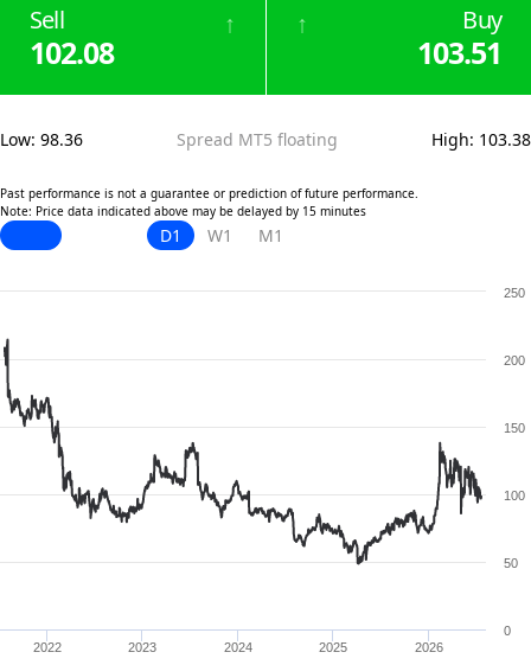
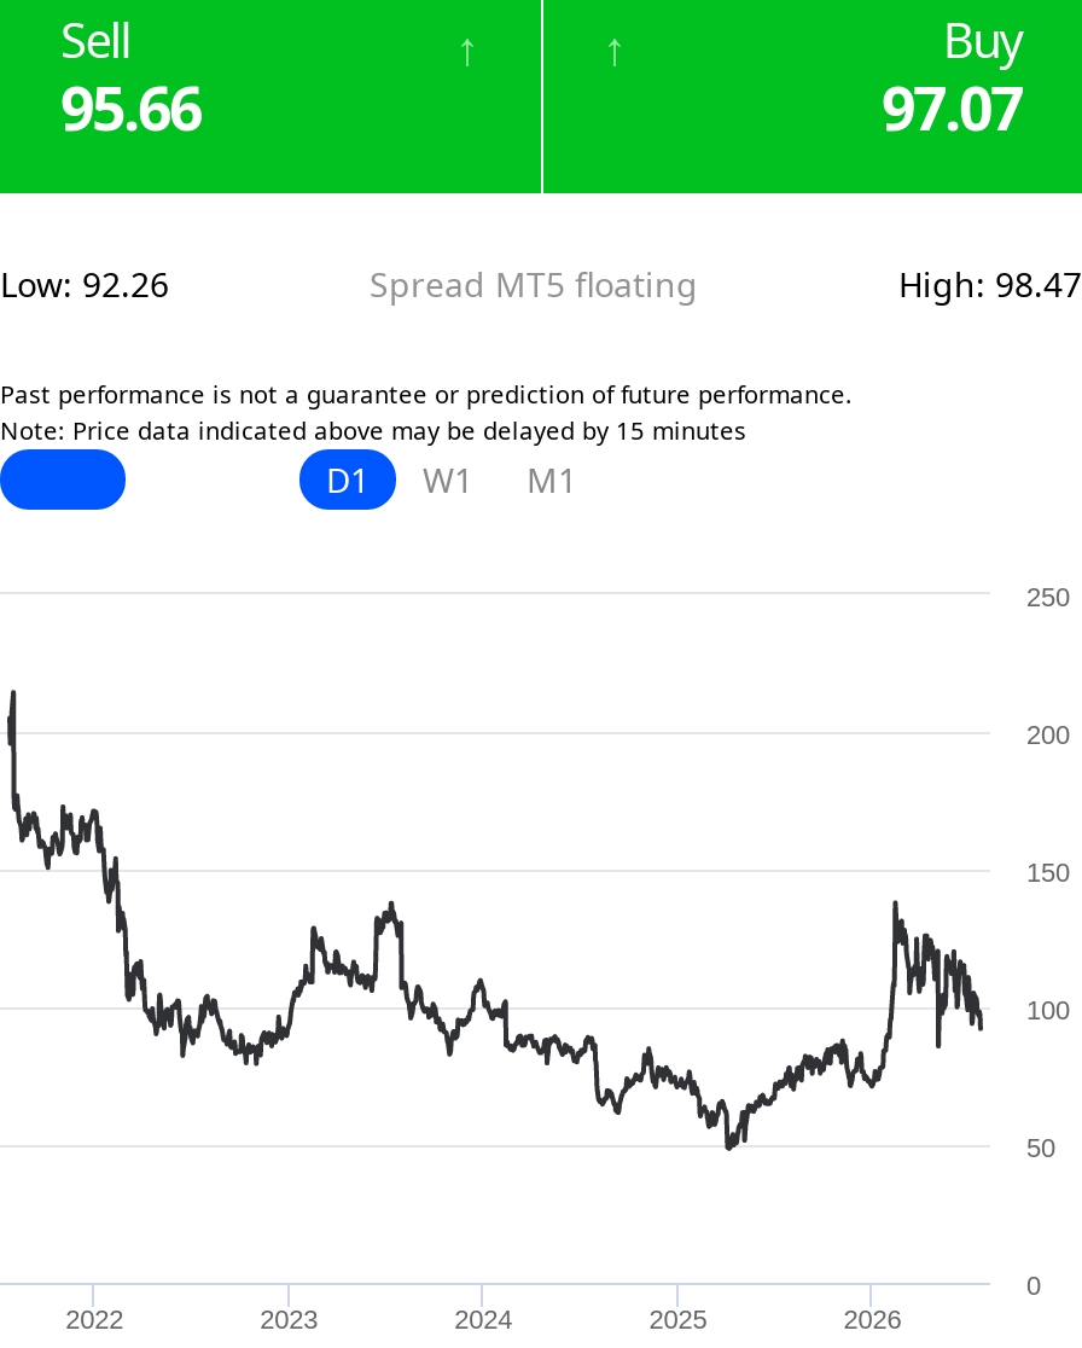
[30,32,114,72] 102.08 -> [60,65,200,147] 95.66
[417,32,501,72] 103.51 -> [882,65,1022,147] 97.07
[0,128,83,151] Low: 98.36 -> [0,261,169,307] Low: 92.26
[431,128,531,151] High: 103.38 -> [898,261,1082,307] High: 98.47

